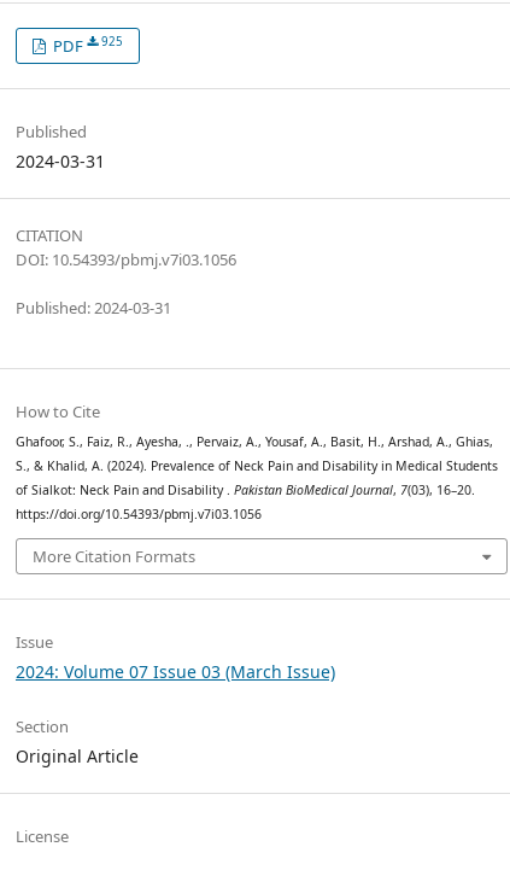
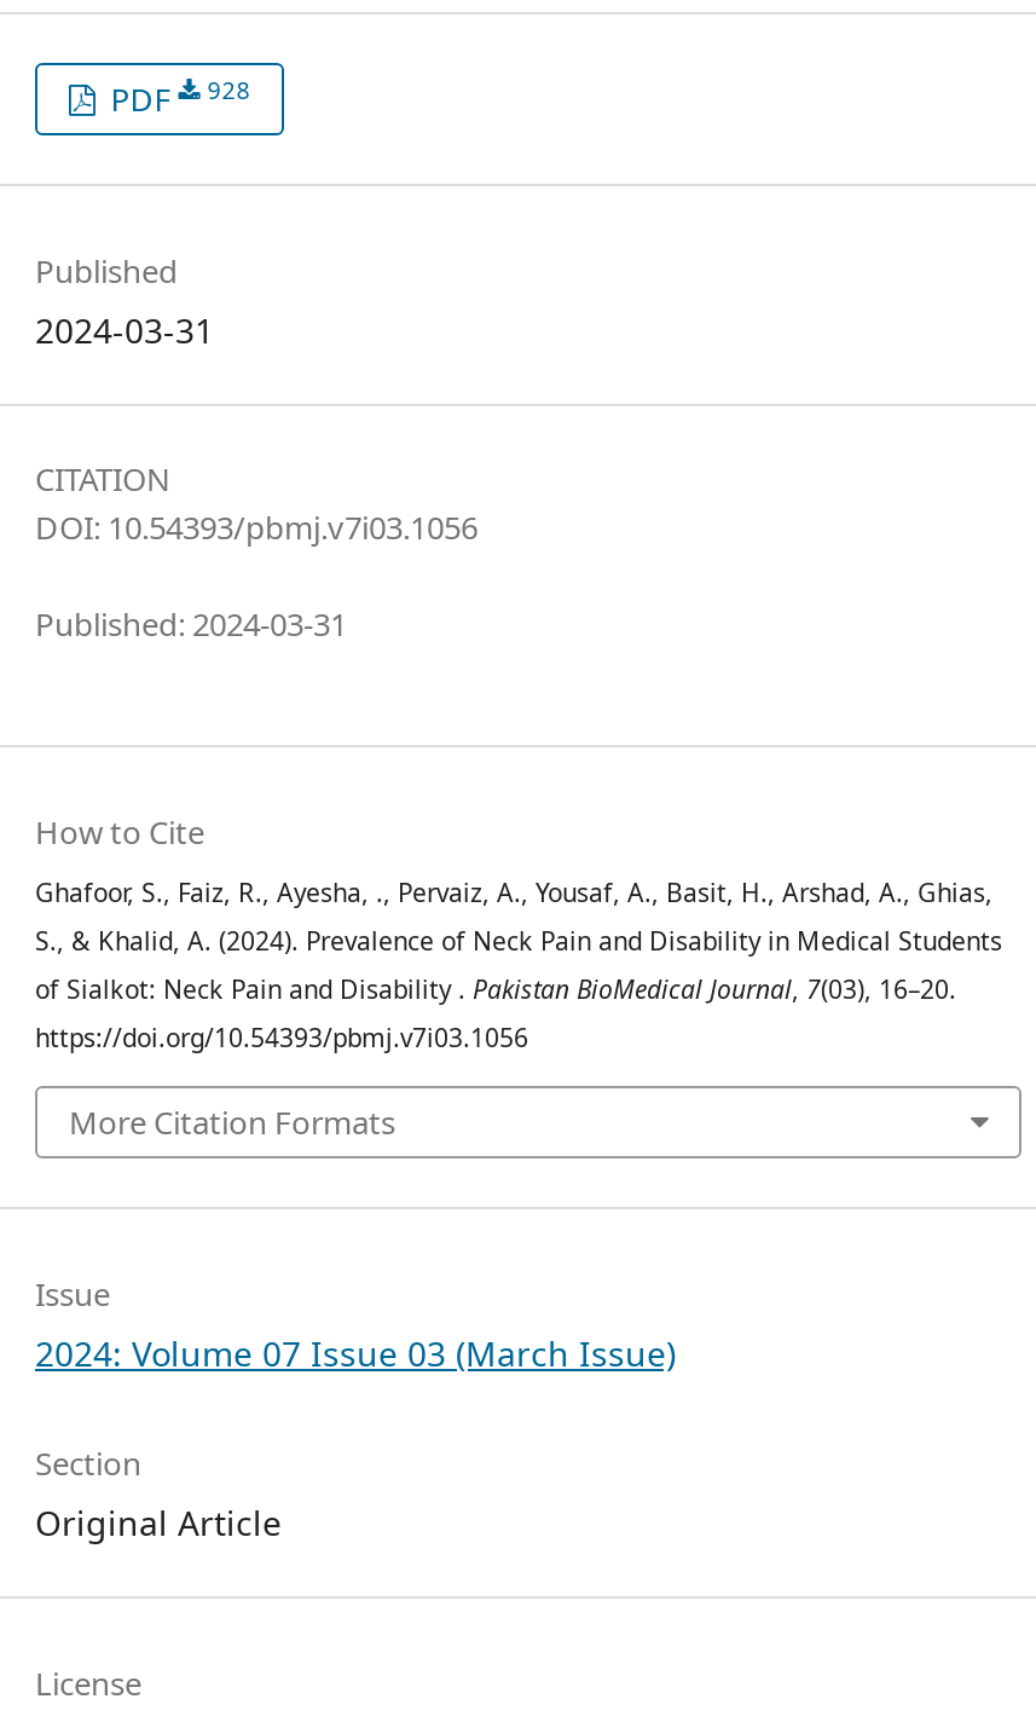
[50,33,123,56] PDF 925 -> [103,74,251,120] PDF 928

